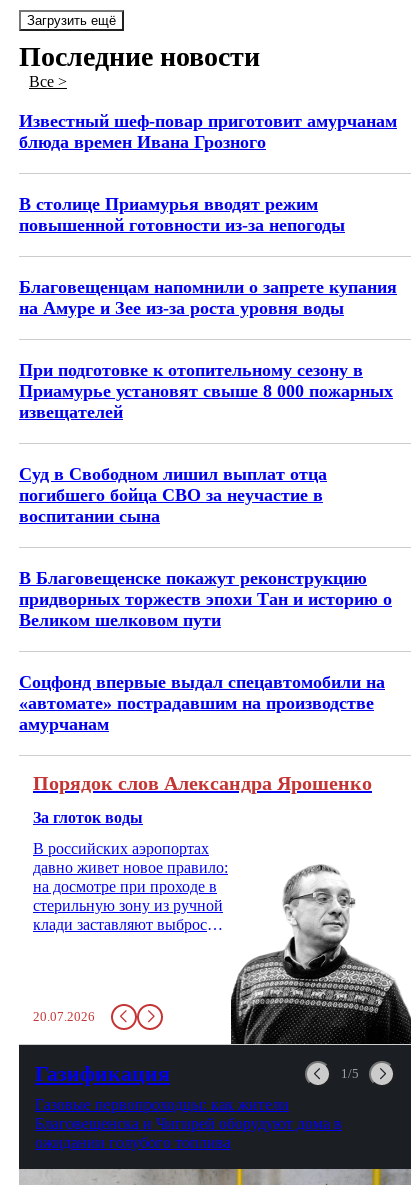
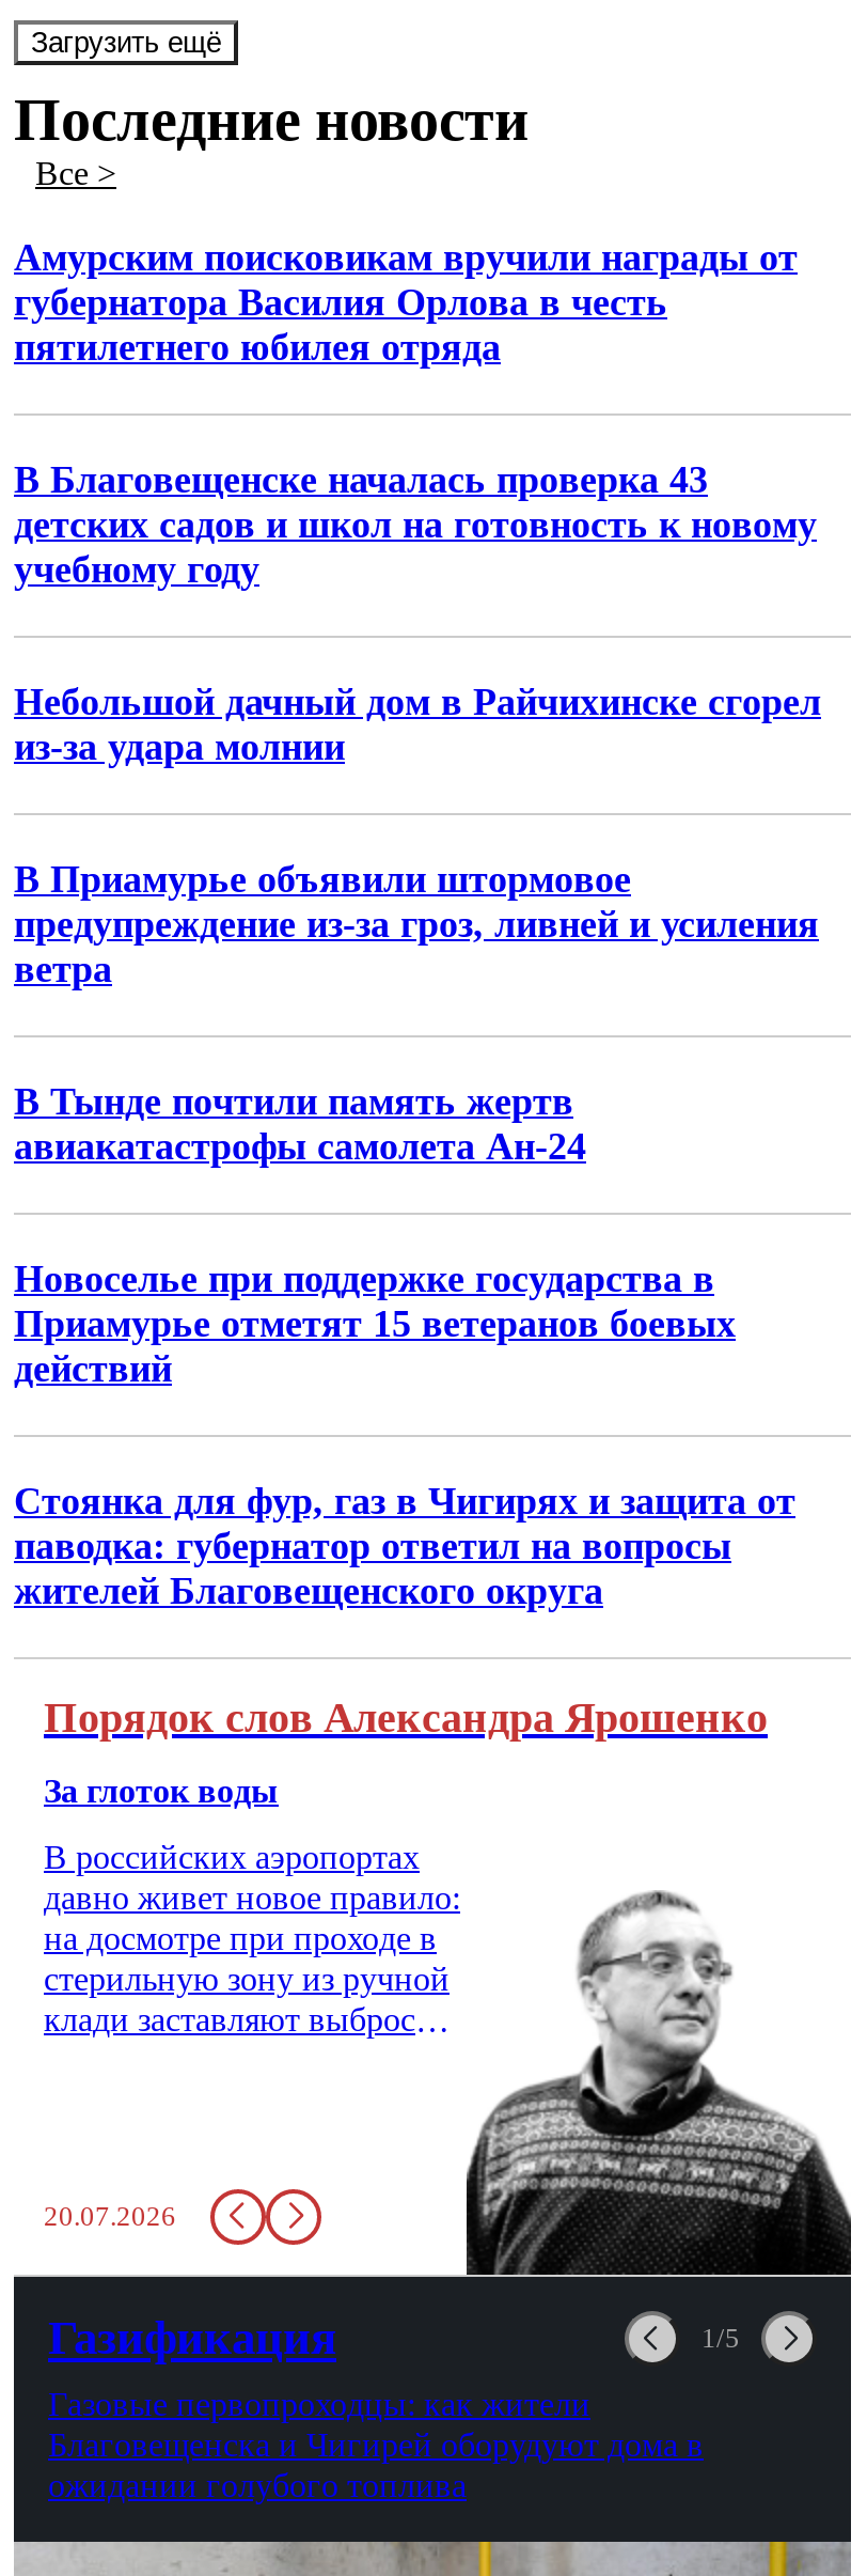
[19,111,397,152] Известный шеф-повар приготовит амурчанам | блюда времен Ивана Грозного -> [14,237,798,369] Амурским поисковикам вручили награды от | губернатора Василия Орлова в честь | пятилетнего юбилея отряда
[19,194,345,235] В столице Приамурья вводят режим | повышенной готовности из-за непогоды -> [14,459,817,591] В Благовещенске началась проверка 43 | детских садов и школ на готовность к новому | учебному году
[19,277,397,318] Благовещенцам напомнили о запрете купания | на Амуре и Зее из-за роста уровня воды -> [14,681,821,769] Небольшой дачный дом в Райчихинске сгорел | из-за удара молнии
[19,360,393,422] При подготовке к отопительному сезону в | Приамурье установят свыше 8 000 пожарных | извещателей -> [14,859,819,991] В Приамурье объявили штормовое | предупреждение из-за гроз, ливней и усиления | ветра
[19,464,327,526] Суд в Свободном лишил выплат отца | погибшего бойца СВО за неучастие в | воспитании сына -> [14,1081,586,1168] В Тынде почтили память жертв | авиакатастрофы самолета Ан-24
[19,568,392,630] В Благовещенске покажут реконструкцию | придворных торжеств эпохи Тан и историю о | Великом шелковом пути -> [14,1258,736,1391] Новоселье при поддержке государства в | Приамурье отметят 15 ветеранов боевых | действий
[19,672,385,734] Соцфонд впервые выдал спецавтомобили на | «автомате» пострадавшим на производстве | амурчанам -> [14,1480,795,1613] Стоянка для фур, газ в Чигирях и защита от | паводка: губернатор ответил на вопросы | жителей Благовещенского округа

